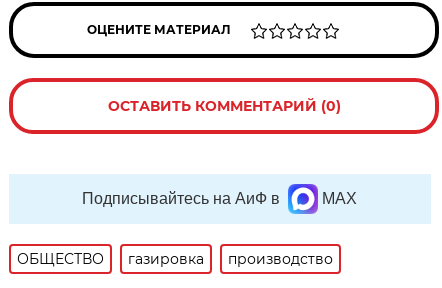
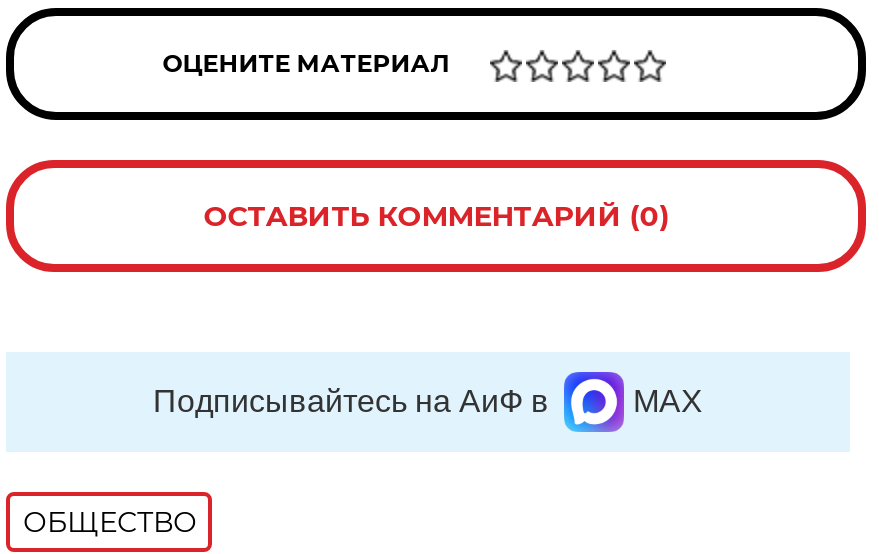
[128,250,333,268] газировка | производство -> none

